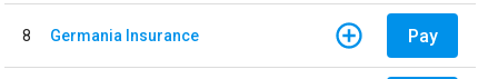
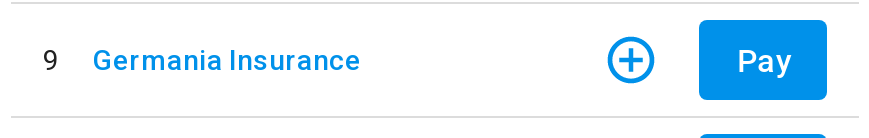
[22,26,199,44] 8 Germania Insurance -> [43,43,361,75] 9 Germania Insurance

